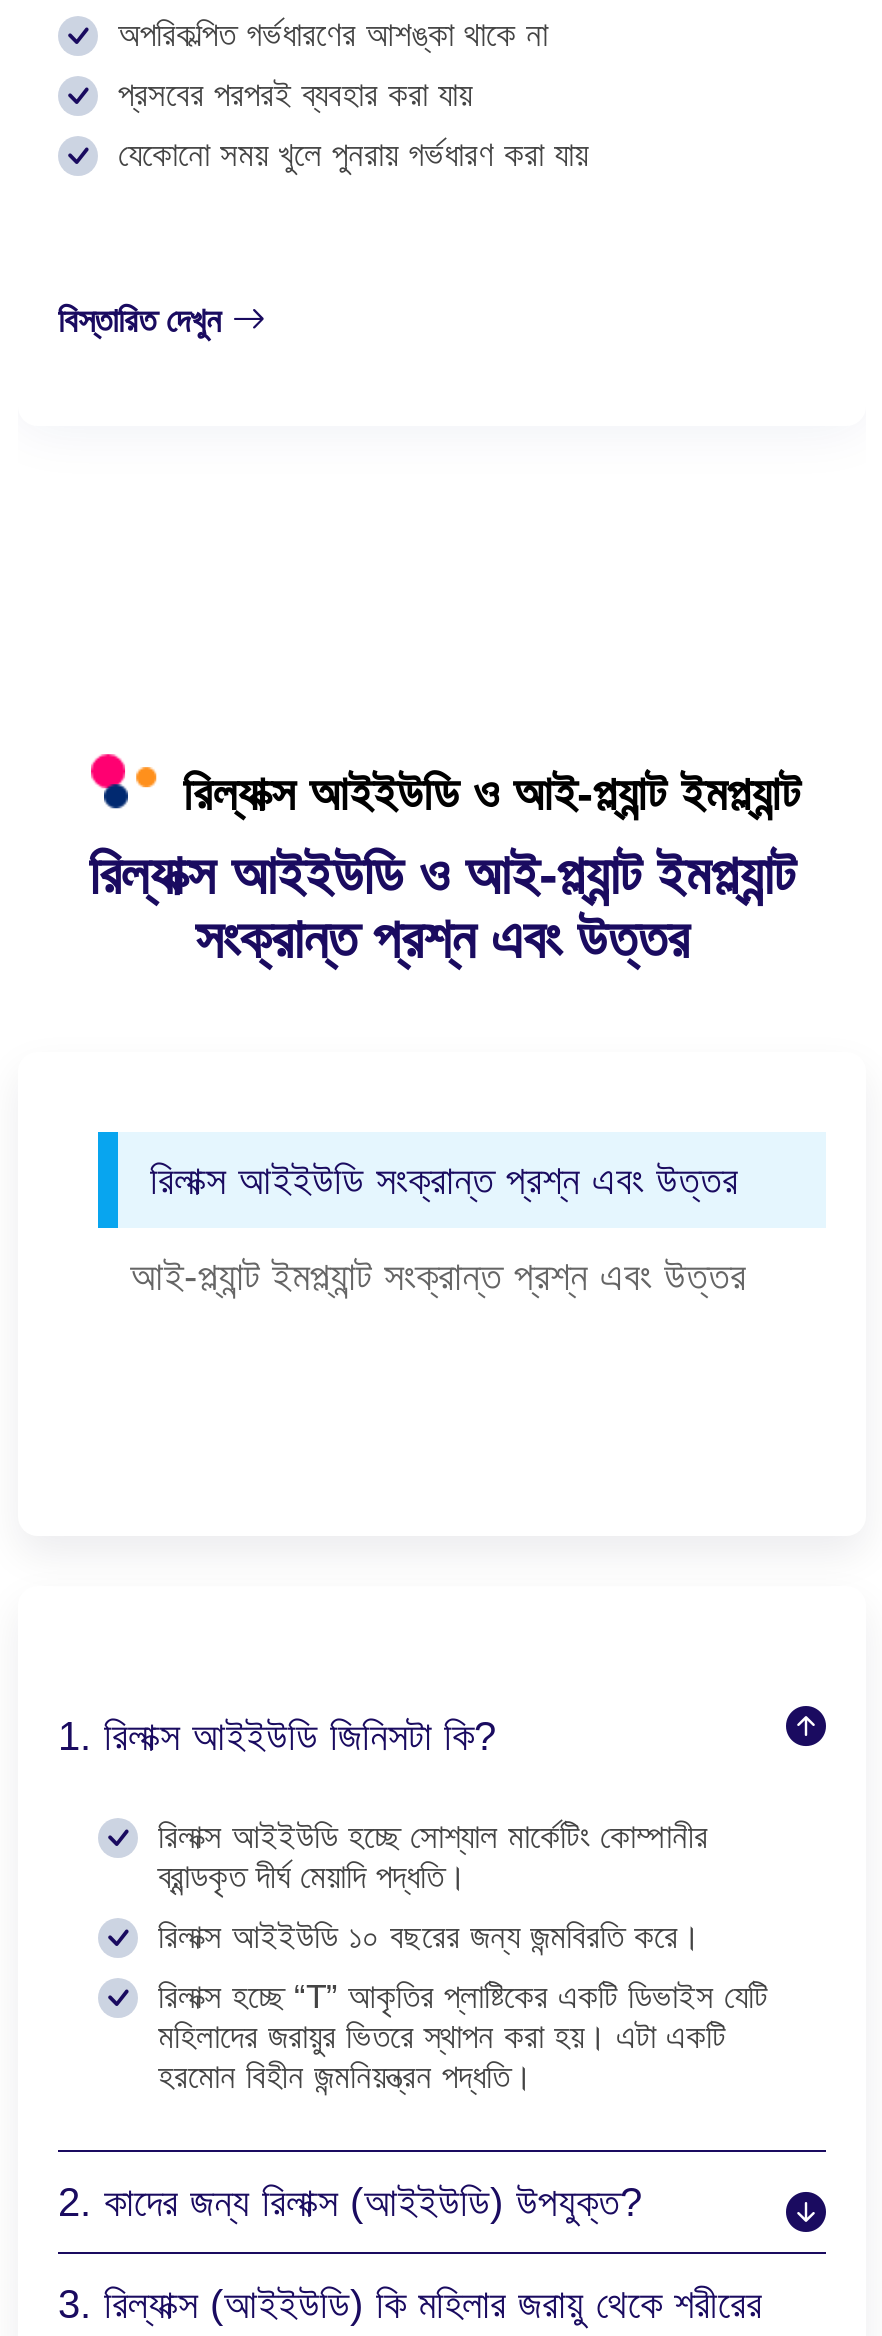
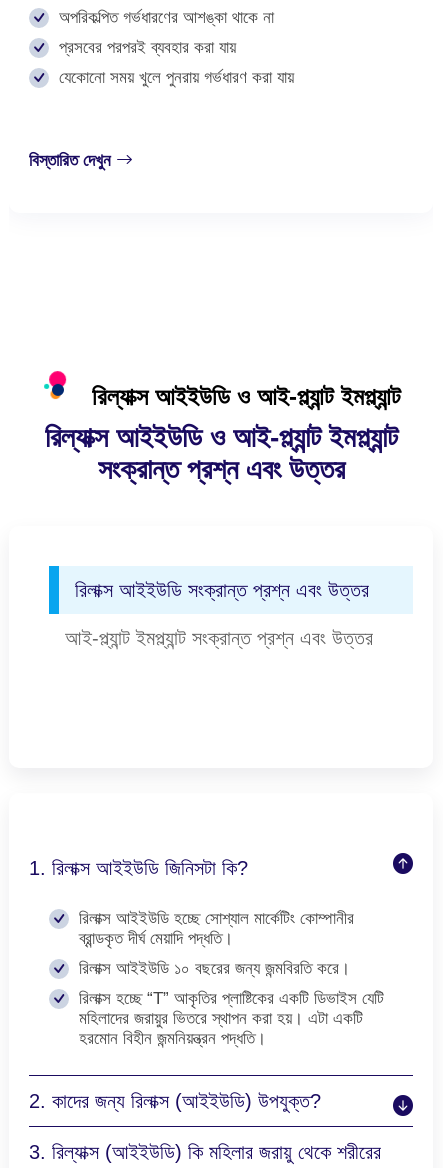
[88,742,158,810] [image] -> [43,370,78,404] [image]

